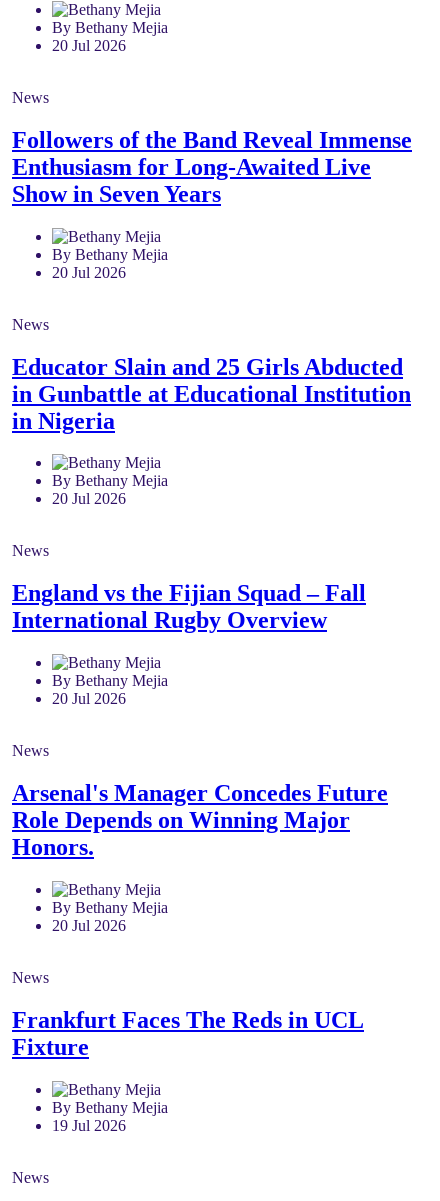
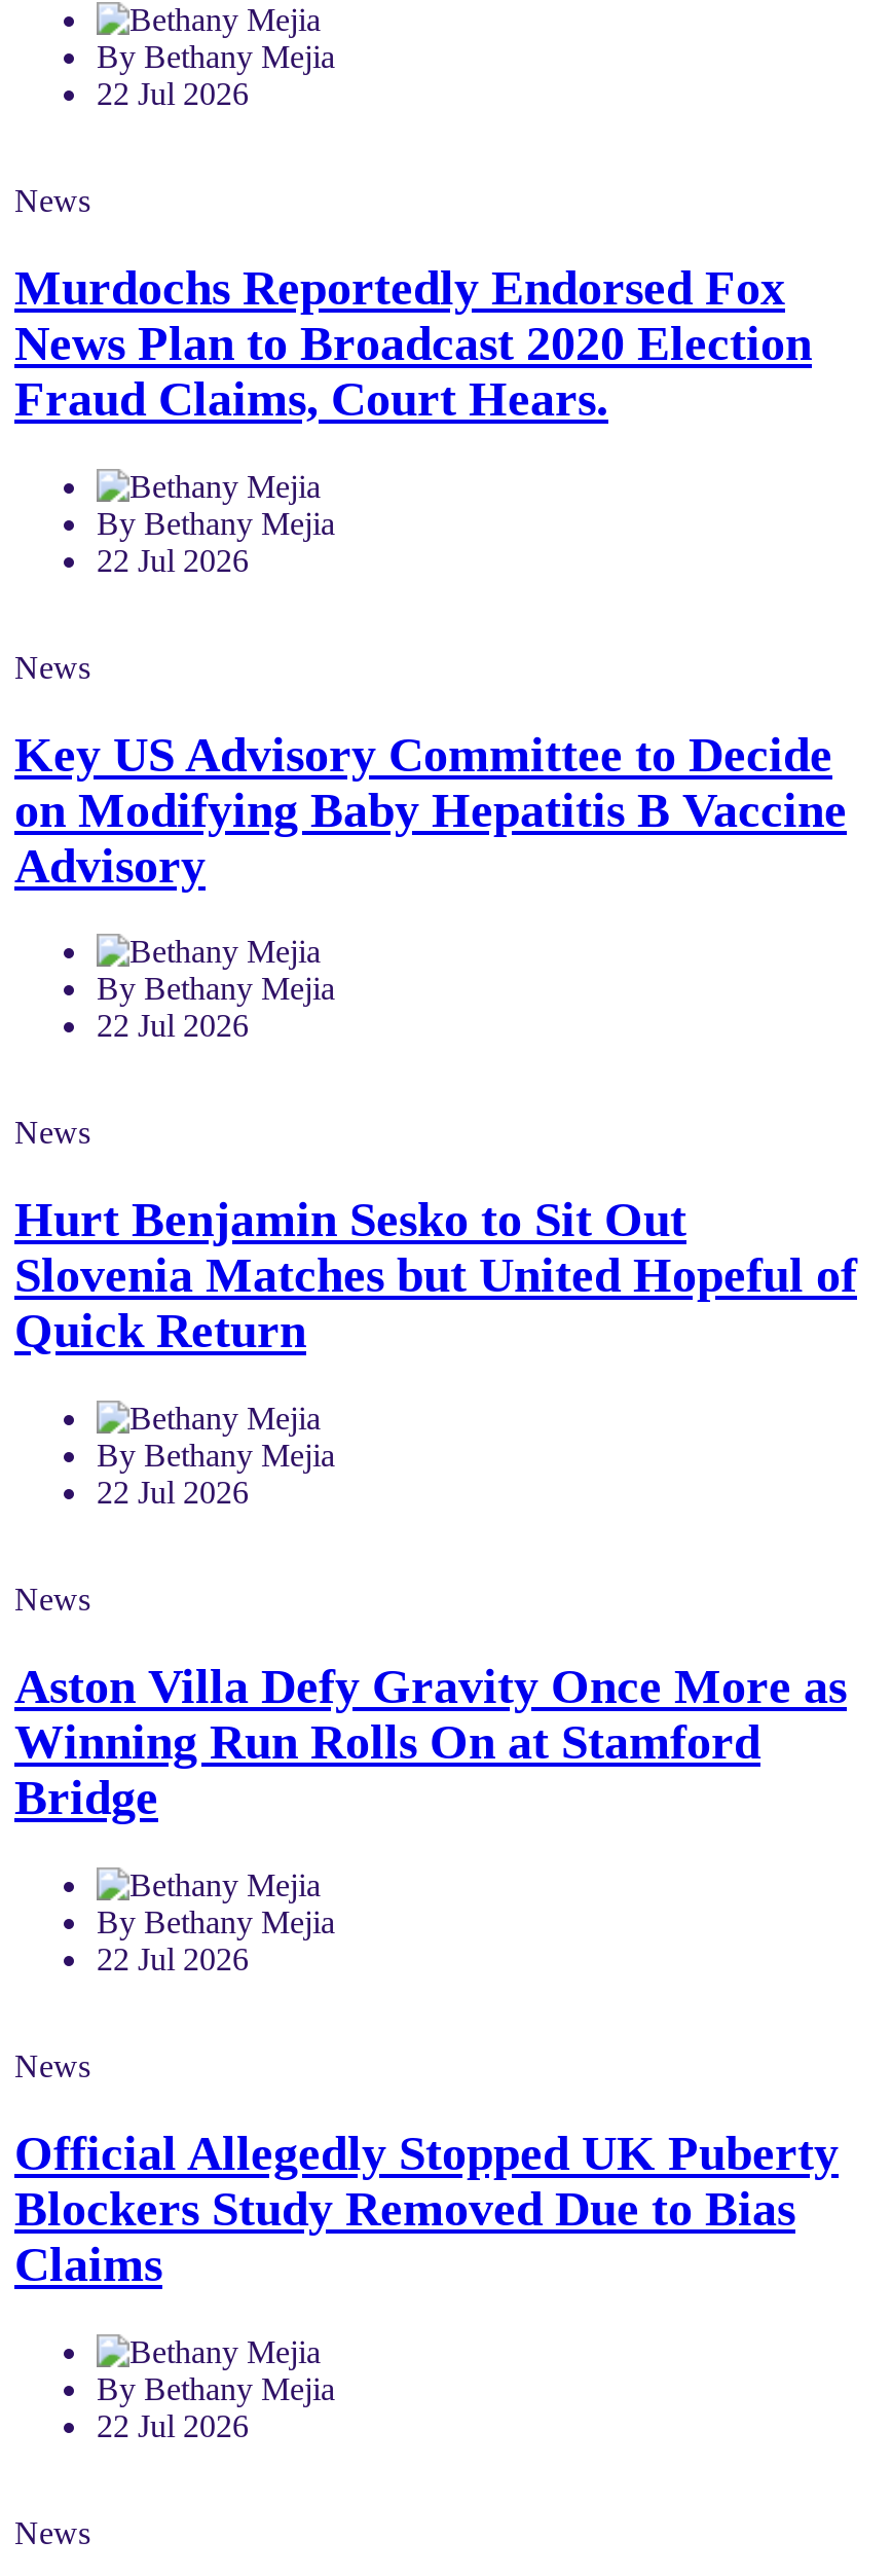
[52,37,126,54] 20 Jul 2026 -> [97,76,249,111] 22 Jul 2026
[12,127,412,207] Followers of the Band Reveal Immense | Enthusiasm for Long-Awaited Live | Show in Seven Years -> [14,261,812,425] Murdochs Reportedly Endorsed Fox | News Plan to Broadcast 2020 Election | Fraud Claims, Court Hears.
[52,264,126,281] 20 Jul 2026 -> [97,542,249,577] 22 Jul 2026
[12,354,411,434] Educator Slain and 25 Girls Abducted | in Gunbattle at Educational Institution | in Nigeria -> [14,727,847,892] Key US Advisory Committee to Decide | on Modifying Baby Hepatitis B Vaccine | Advisory
[52,490,126,507] 20 Jul 2026 -> [97,1009,249,1044] 22 Jul 2026
[12,580,366,633] England vs the Fijian Squad – Fall | International Rugby Overview -> [14,1194,857,1358] Hurt Benjamin Sesko to Sit Out | Slovenia Matches but United Hopeful of | Quick Return
[52,690,126,707] 20 Jul 2026 -> [97,1475,249,1510] 22 Jul 2026
[12,780,388,860] Arsenal's Manager Concedes Future | Role Depends on Winning Major | Honors. -> [14,1660,847,1825] Aston Villa Defy Gravity Once More as | Winning Run Rolls On at Stamford | Bridge
[52,917,126,934] 20 Jul 2026 -> [97,1942,249,1977] 22 Jul 2026
[12,1007,364,1060] Frankfurt Faces The Reds in UCL | Fixture -> [14,2127,839,2291] Official Allegedly Stopped UK Puberty | Blockers Study Removed Due to Bias | Claims
[52,1117,126,1134] 19 Jul 2026 -> [97,2408,249,2443] 22 Jul 2026

